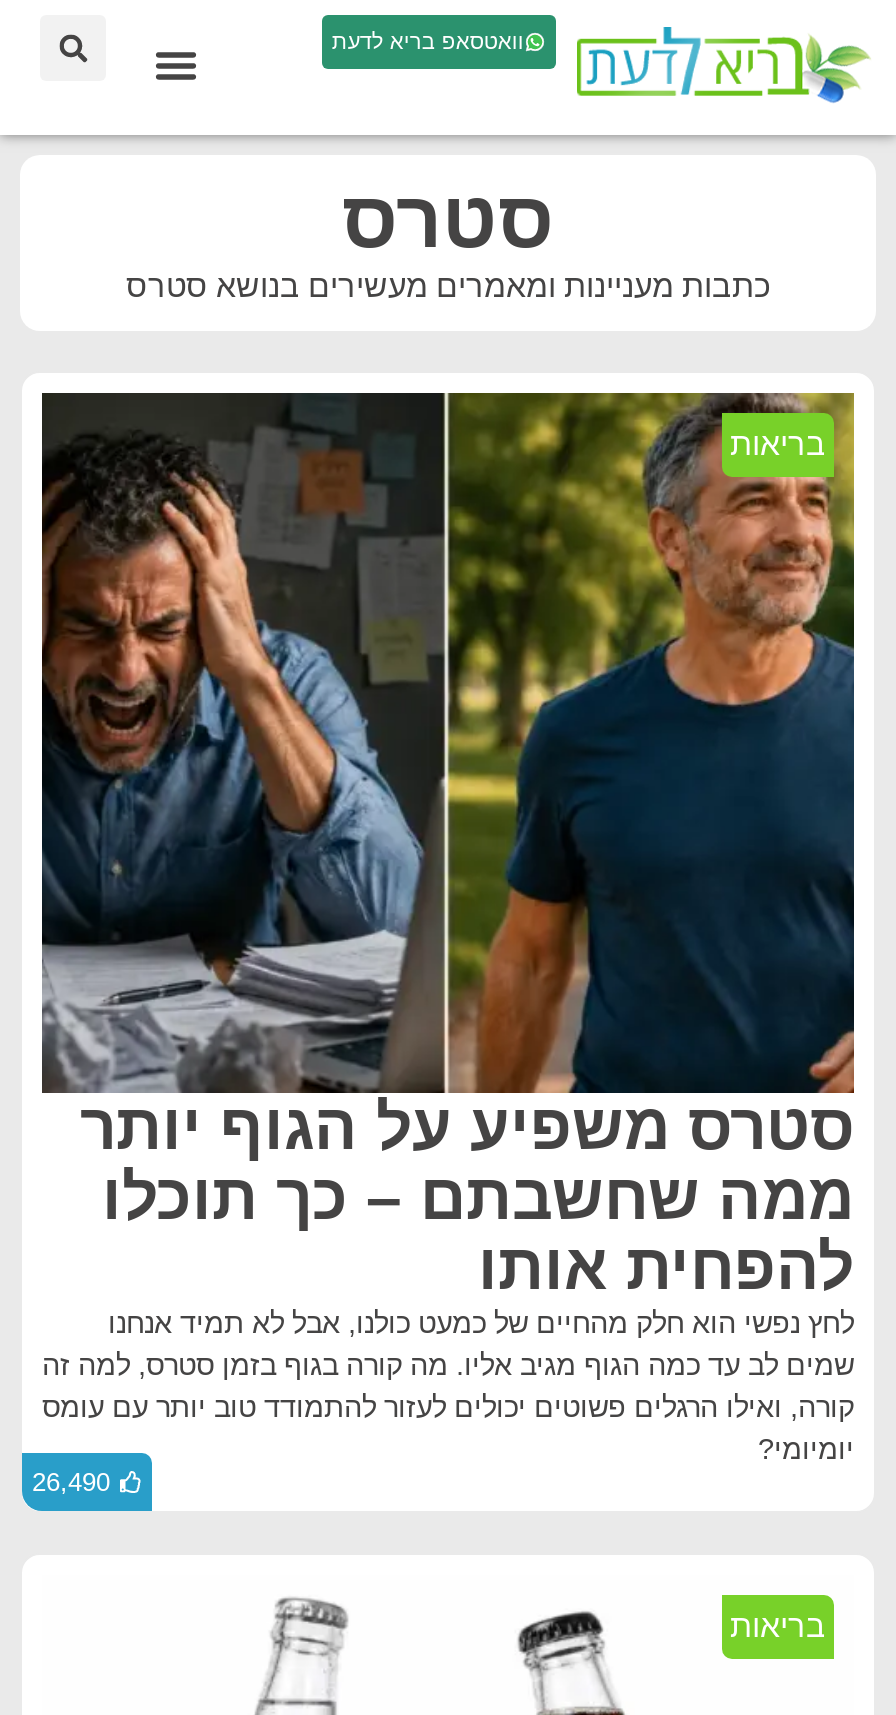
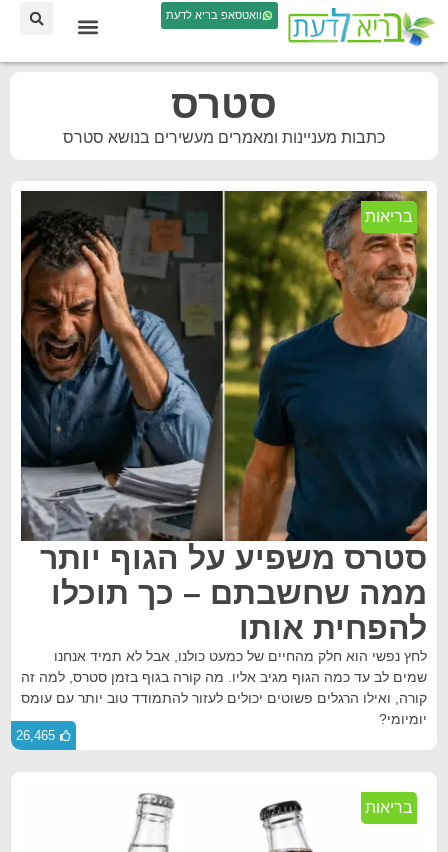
[32,1467,110,1497] 26,490 -> [16,728,55,743] 26,465

